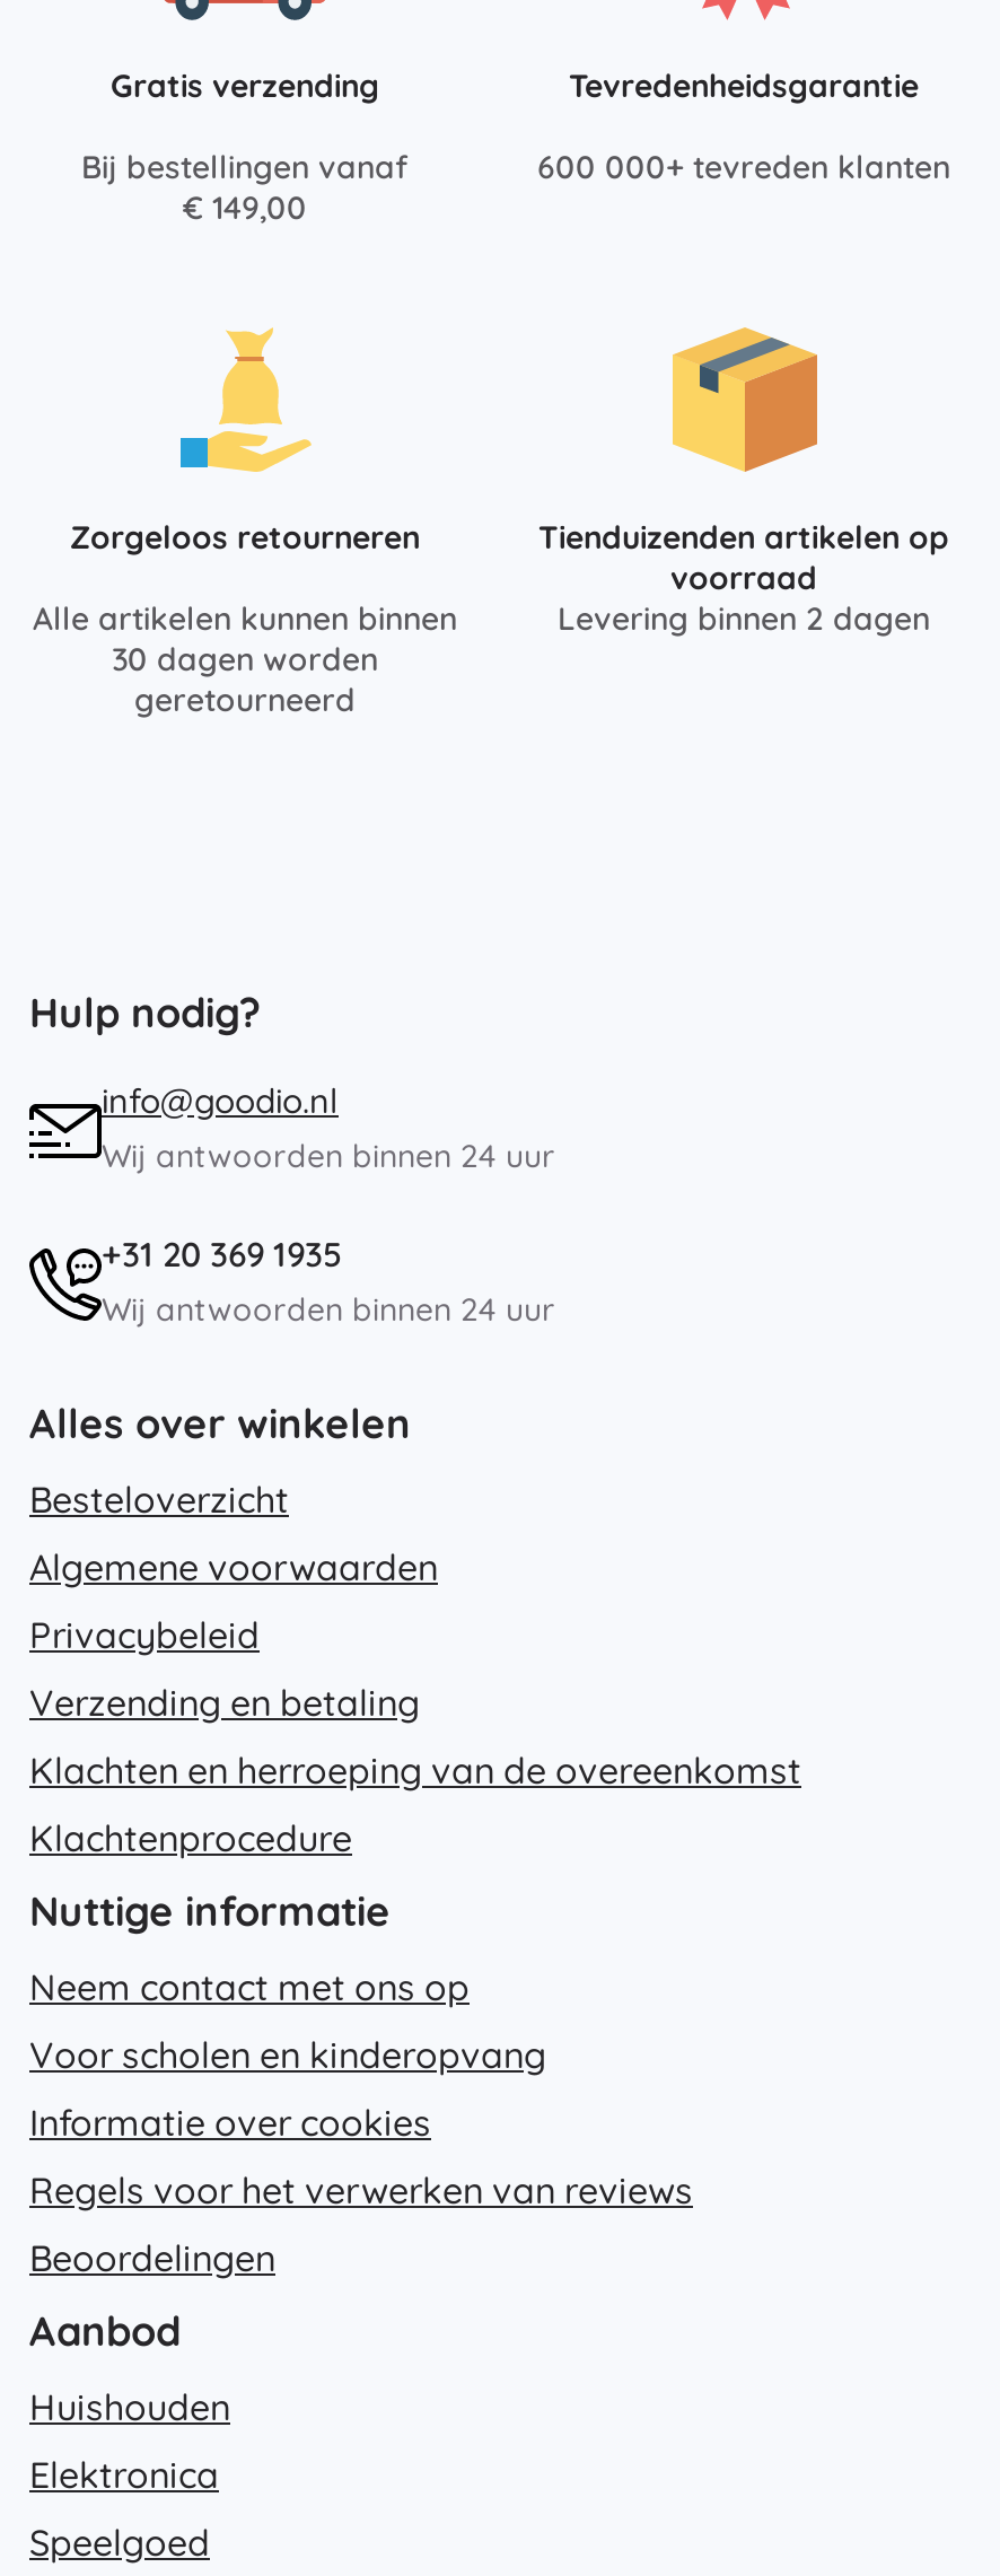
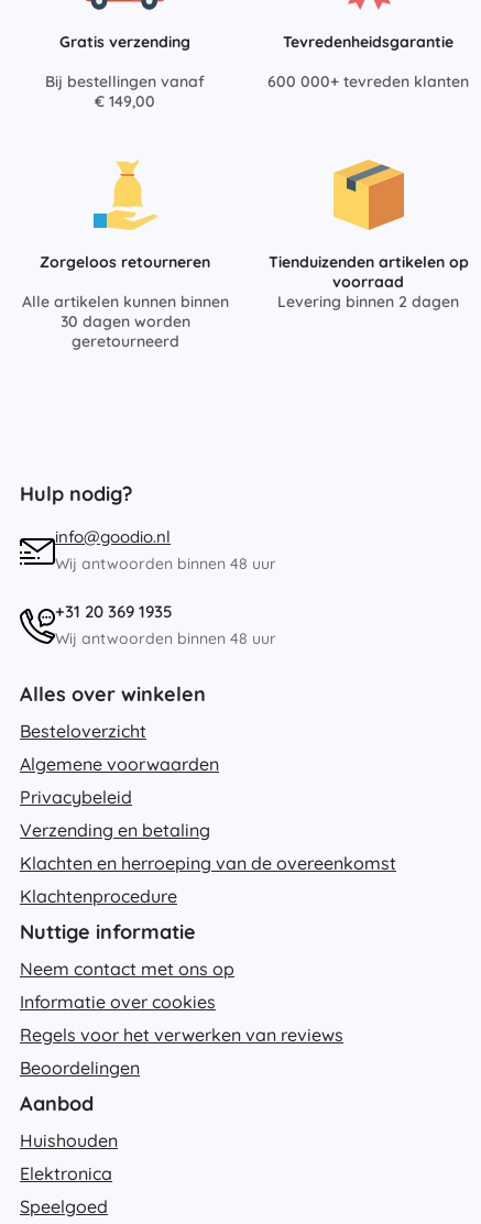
[102,1135,555,1176] Wij antwoorden binnen 24 uur -> [55,554,276,573] Wij antwoorden binnen 48 uur
[102,1289,555,1330] Wij antwoorden binnen 24 uur -> [55,628,276,648] Wij antwoorden binnen 48 uur
[29,2032,546,2077] Voor scholen en kinderopvang -> none

